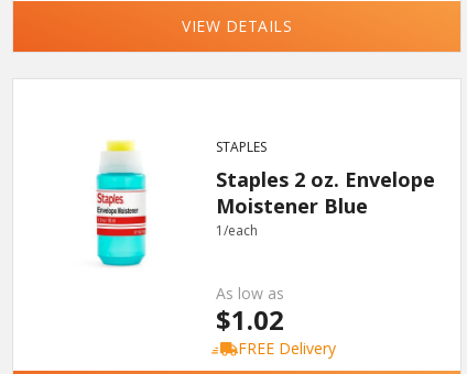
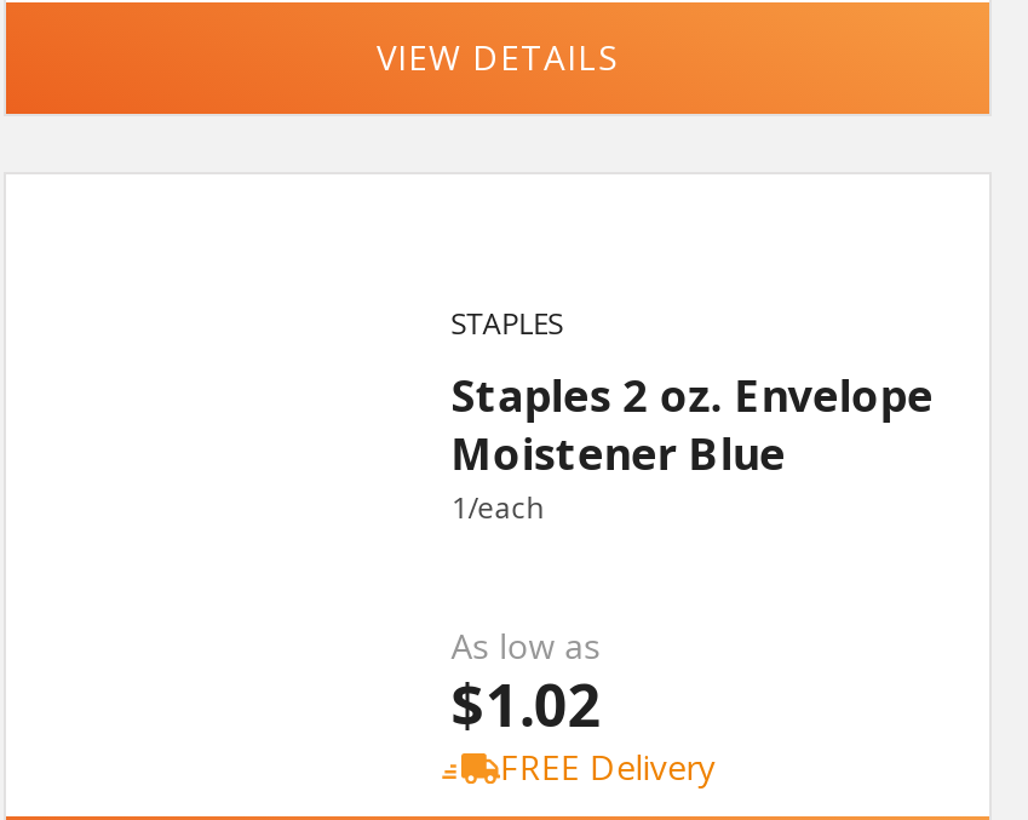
[96,140,148,267] [image] -> none

